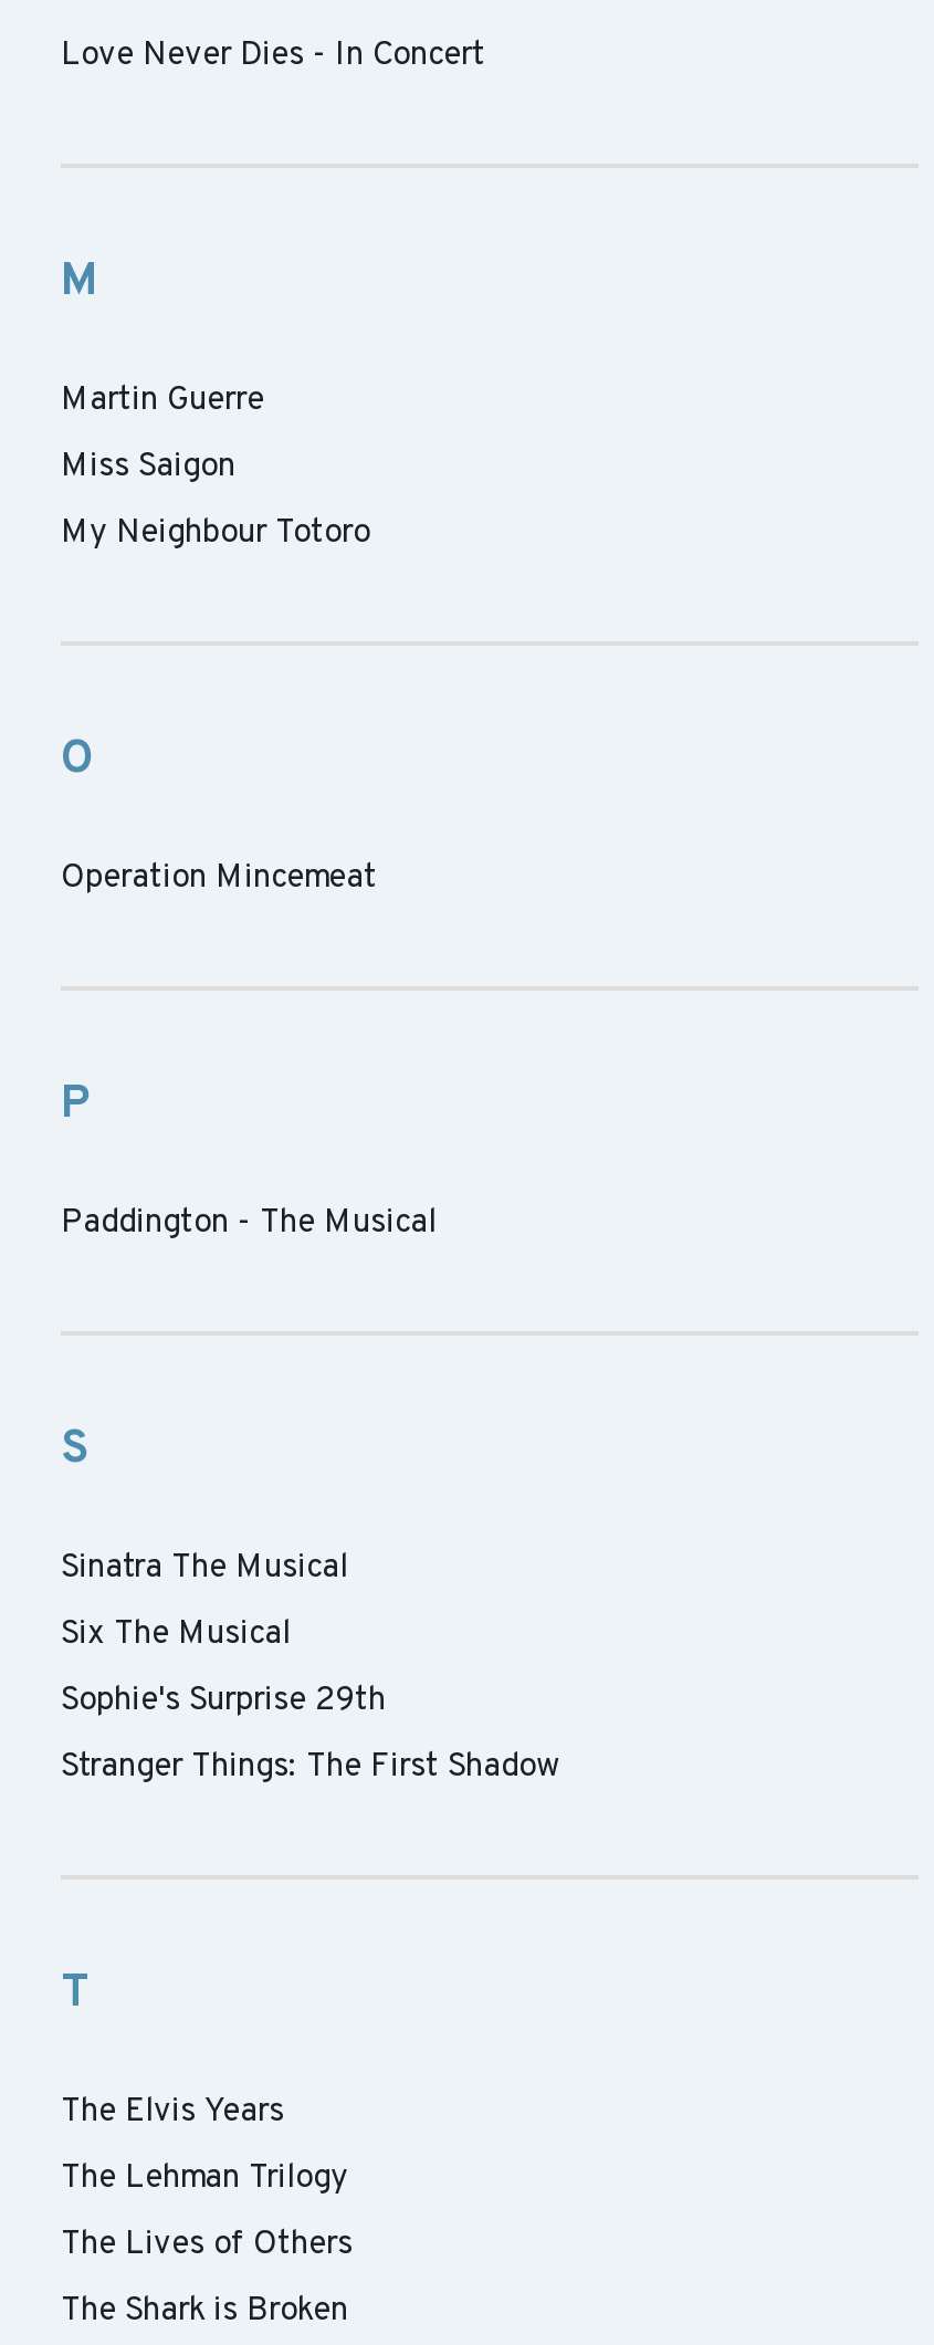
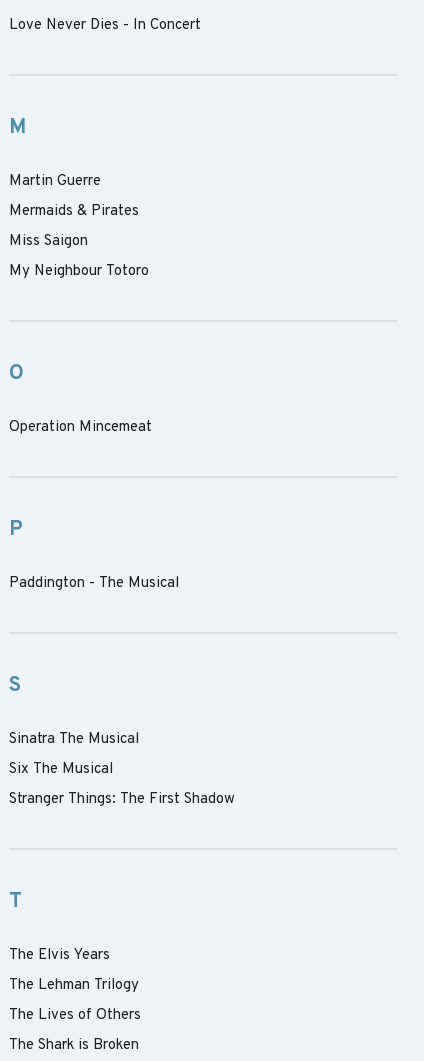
none -> [9,202,139,221] Mermaids & Pirates
moved [61,447,437,1656] -> [9,232,179,779]: Miss Saigon | My Neighbour Totoro | O | ... | Sinatra The Musical | Six The Musical
[61,1681,386,1723] Sophie's Surprise 29th -> none

